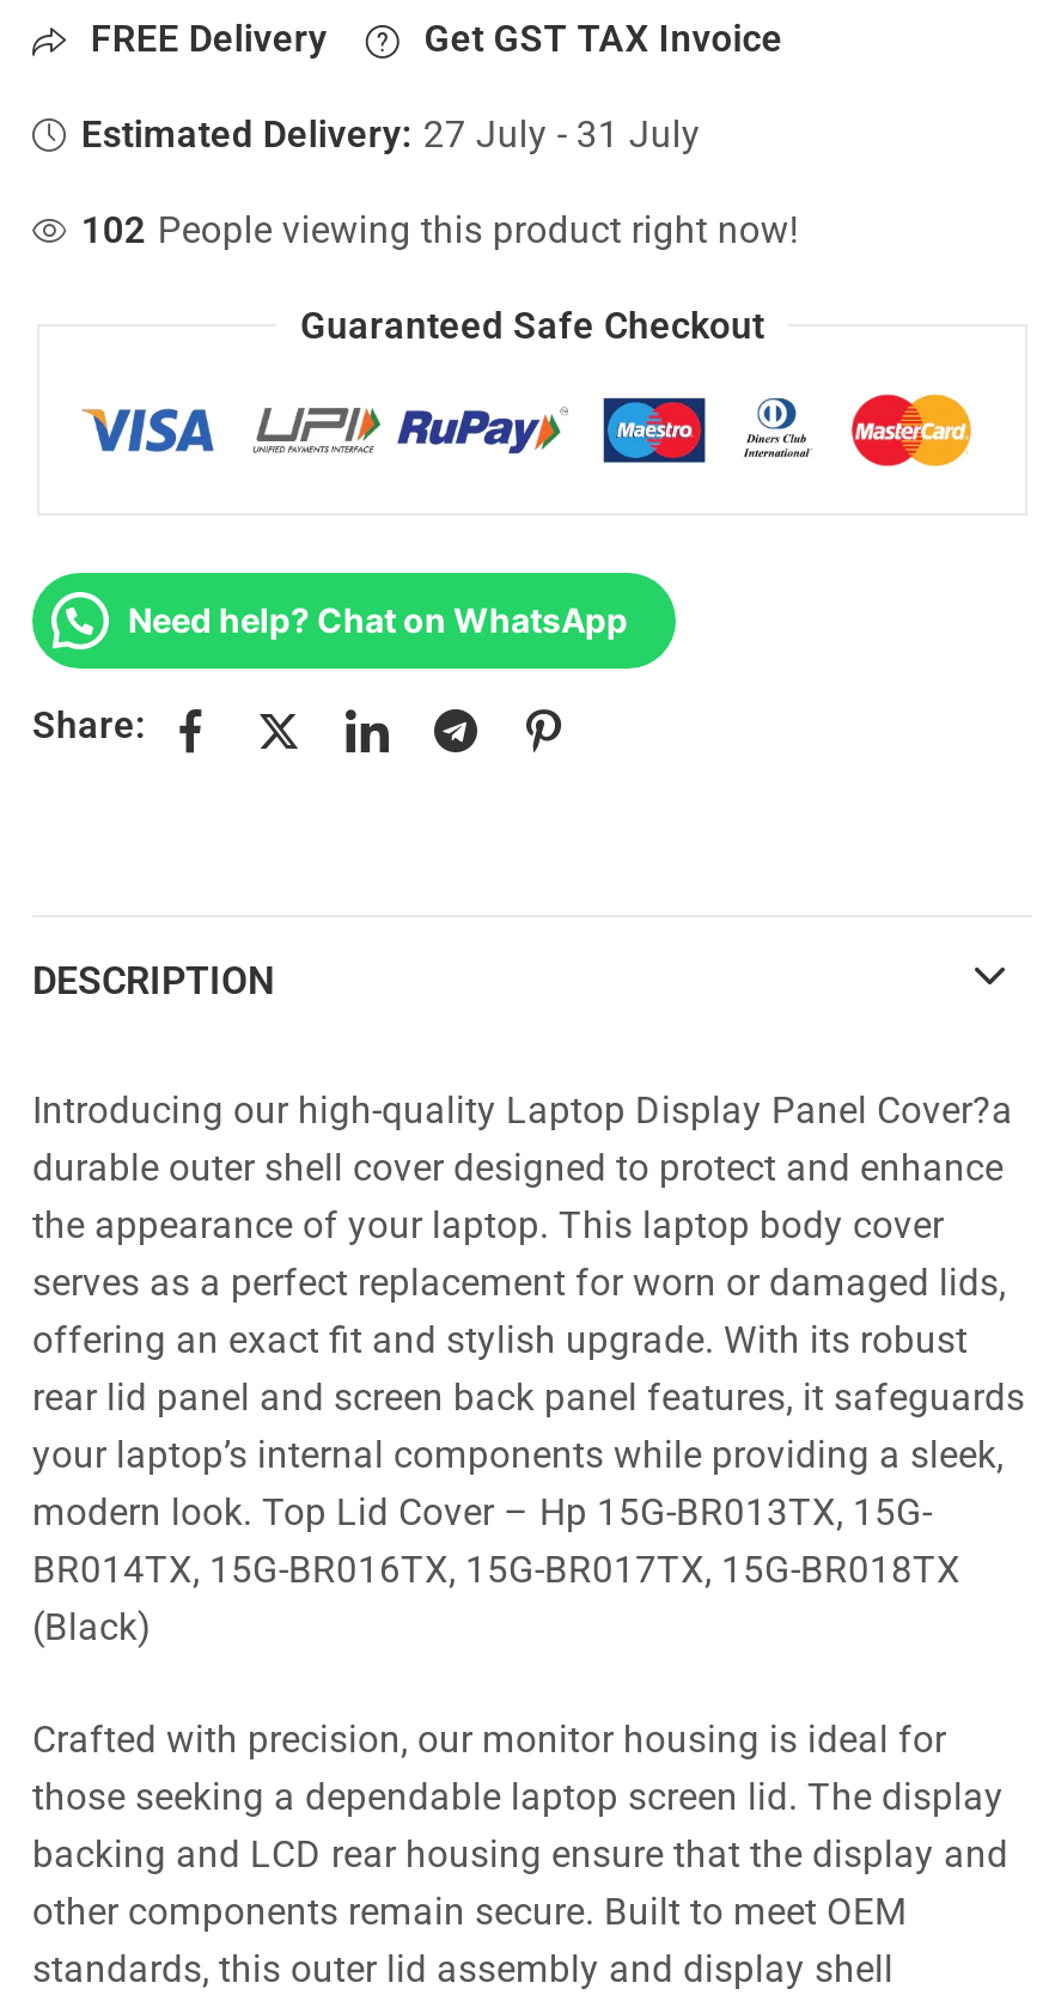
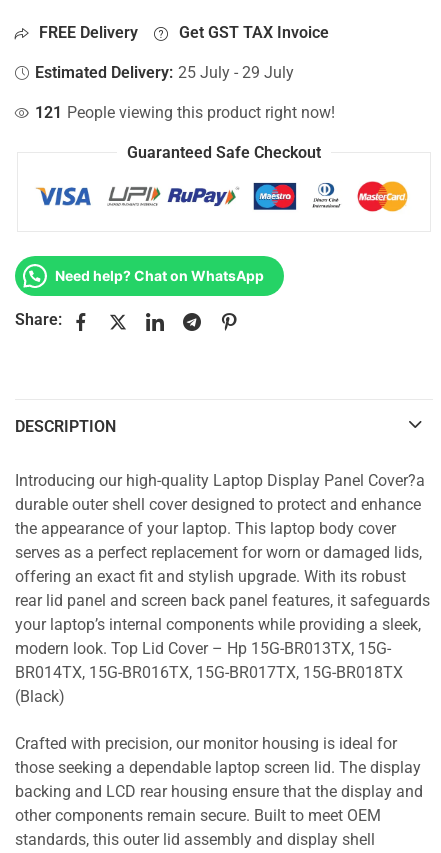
[81,113,701,156] Estimated Delivery: 27 July - 31 July -> [35,64,294,82] Estimated Delivery: 25 July - 29 July
[81,209,799,252] 102 People viewing this product right now! -> [35,104,335,122] 121 People viewing this product right now!

